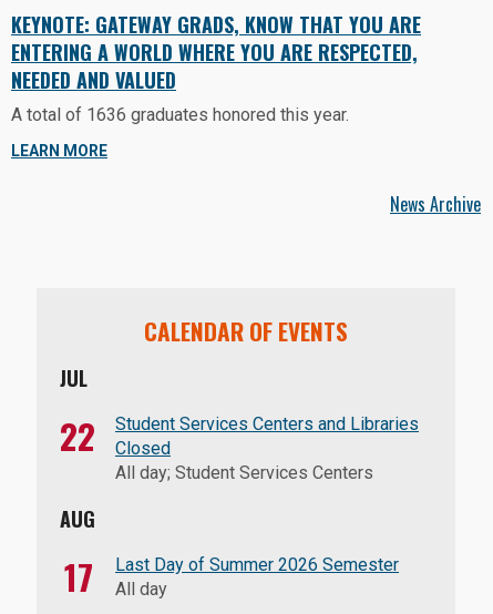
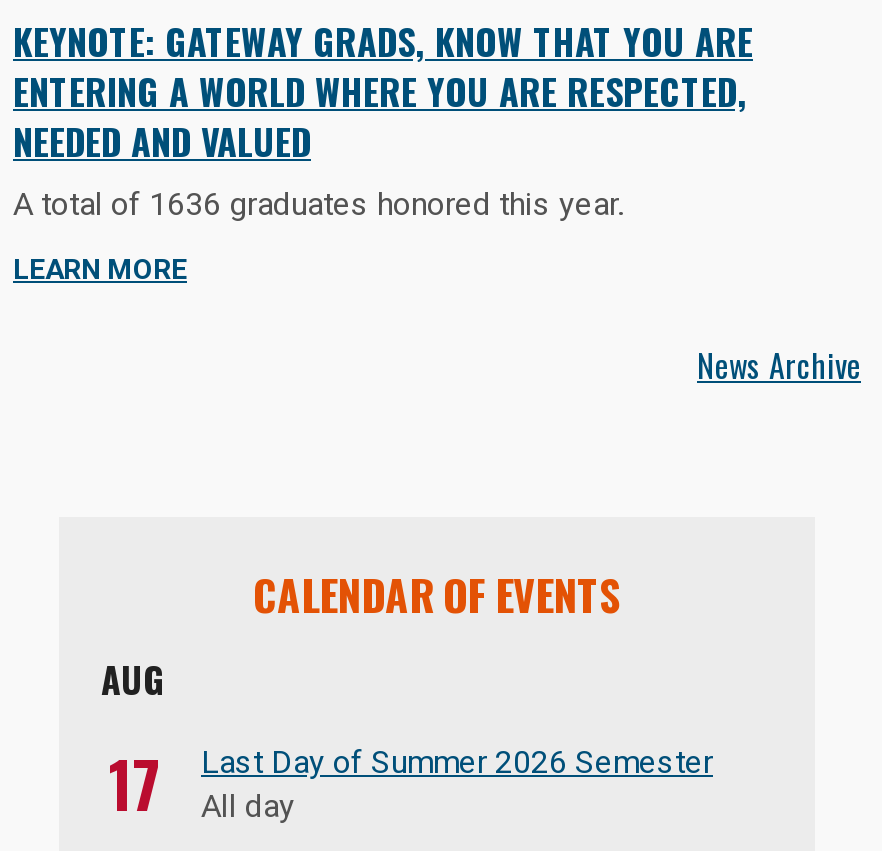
[60,364,419,483] JUL | 22 | Student Services Centers and Libraries | Closed | All day; Student Services Centers -> none

